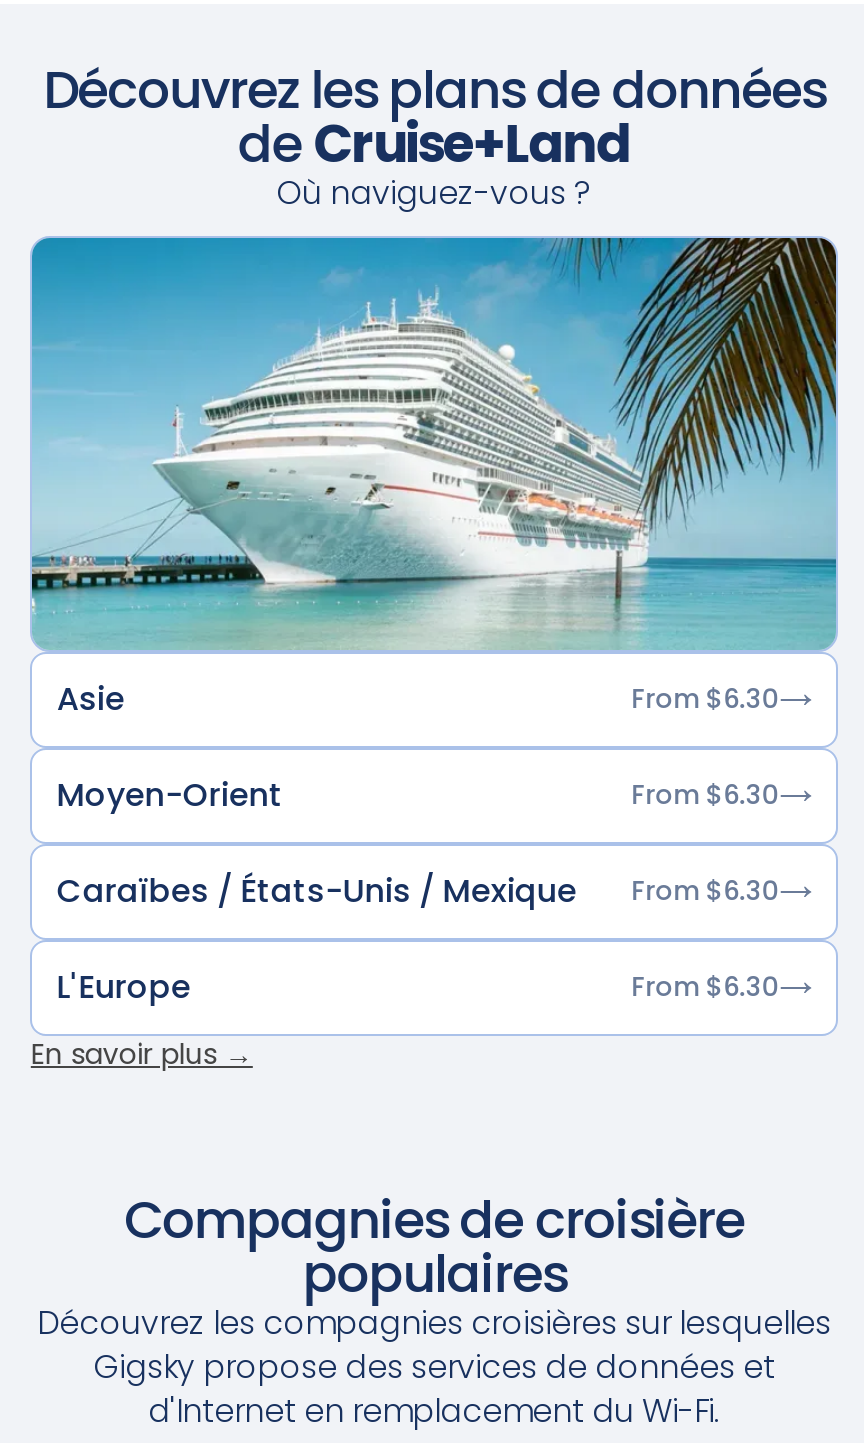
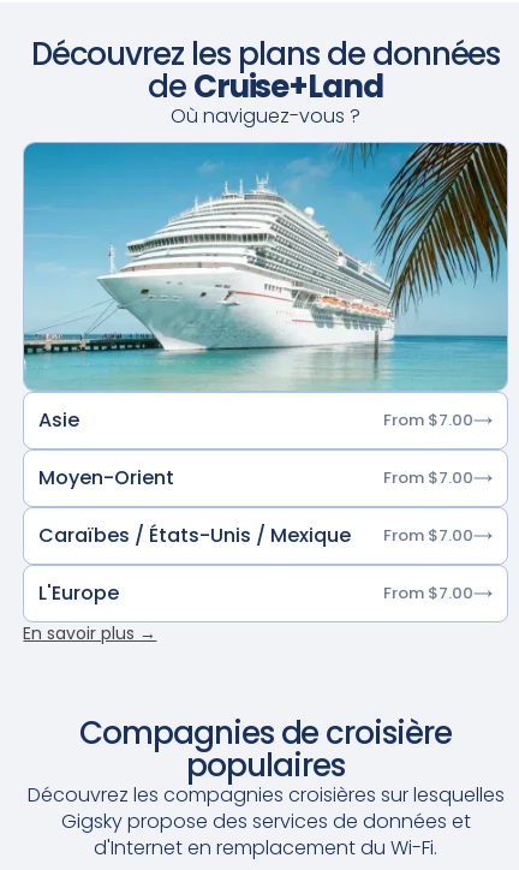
[631,679,779,717] From $6.30 -> [383,408,473,431] From $7.00
[631,775,779,813] From $6.30 -> [383,466,473,489] From $7.00
[57,867,779,913] Caraïbes / États-Unis / Mexique From $6.30 -> [39,521,473,549] Caraïbes / États-Unis / Mexique From $7.00
[631,967,779,1005] From $6.30 -> [383,581,473,604] From $7.00

